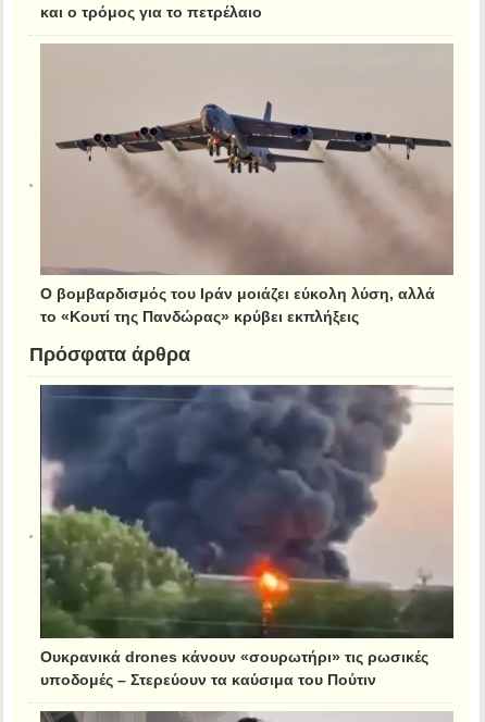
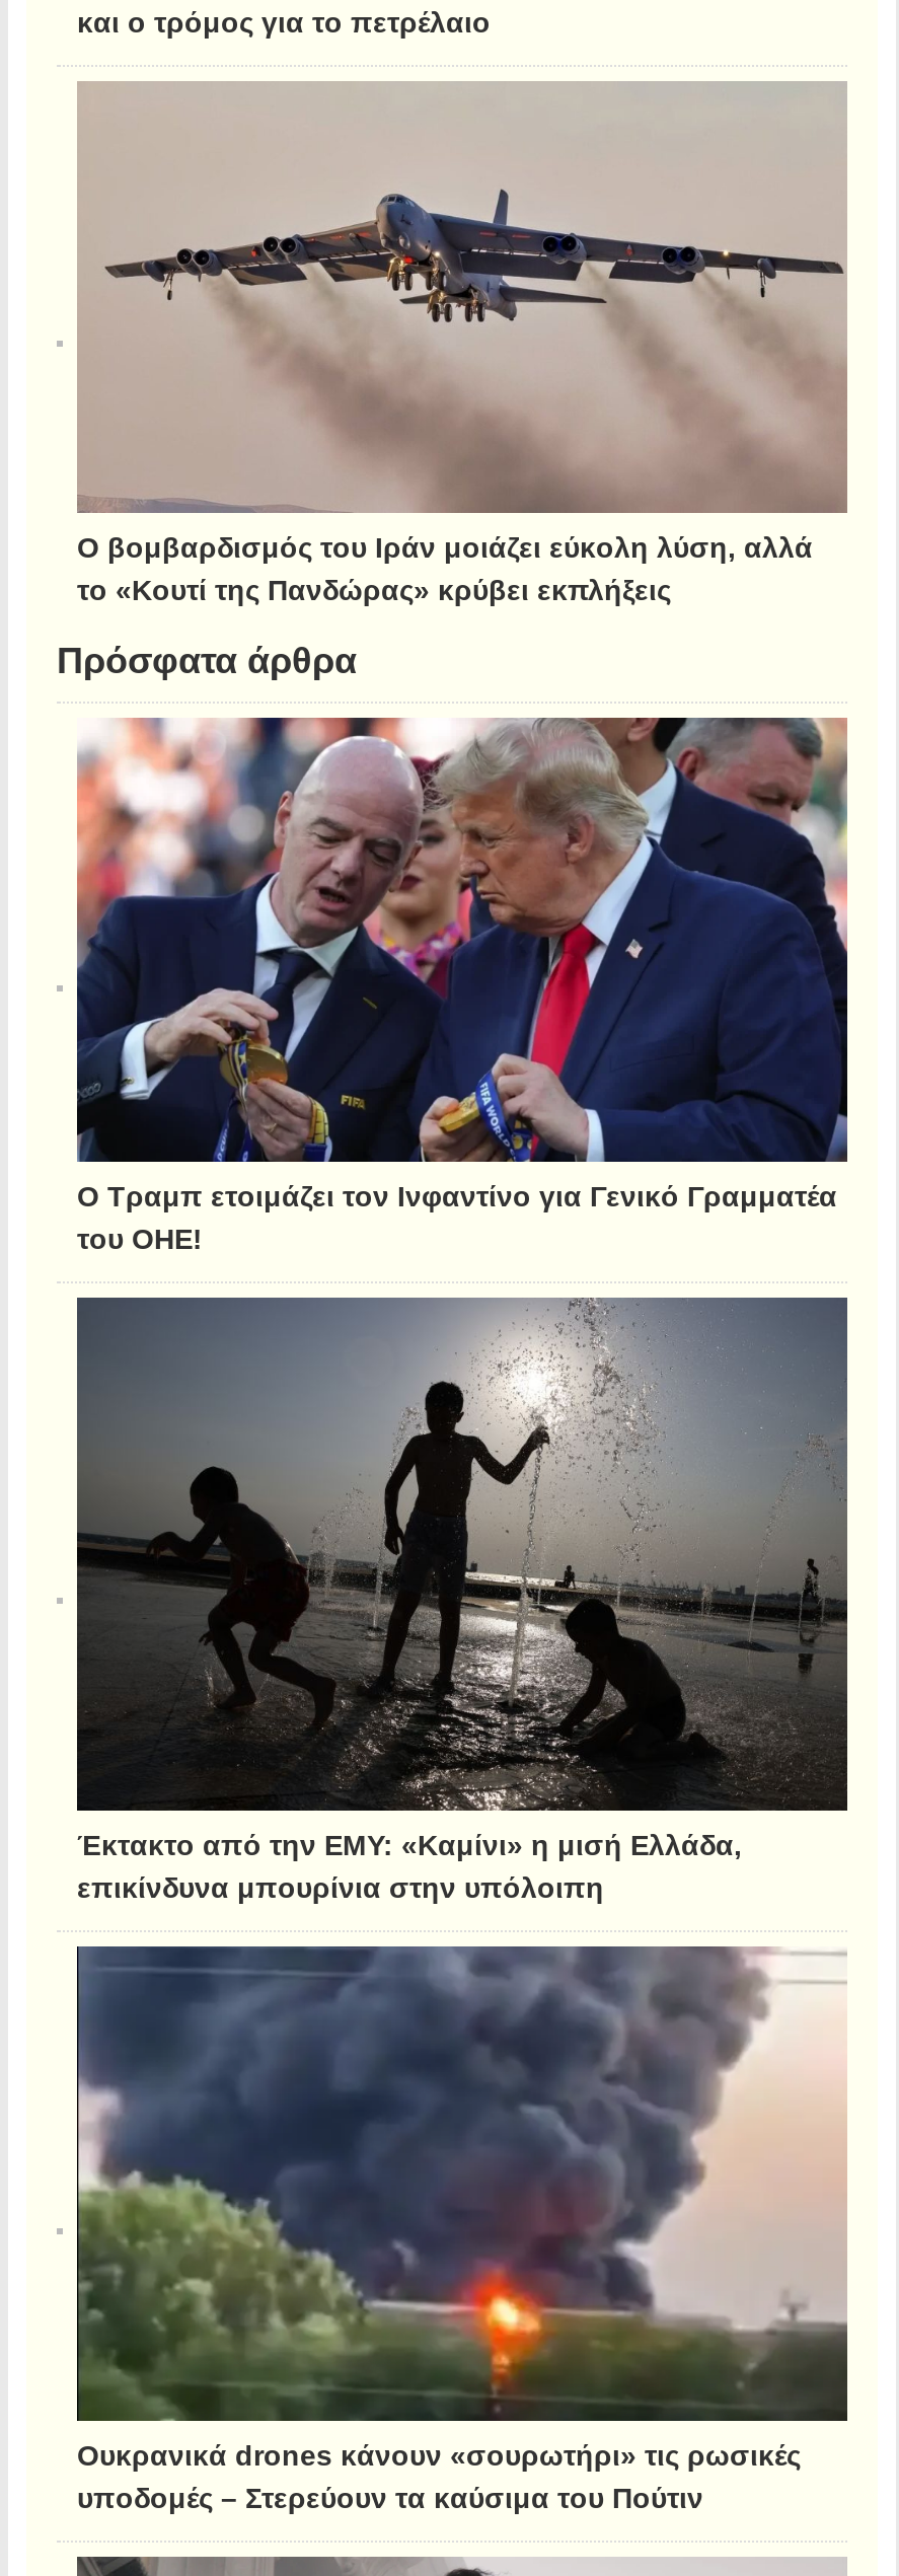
none -> [57,716,849,1251] [image] | Ο Τραμπ ετοιμάζει τον Ινφαντίνο για Γενικό Γραμματέα | του ΟΗΕ!
none -> [57,1296,849,1901] [image] | Έκτακτο από την ΕΜΥ: «Καμίνι» η μισή Ελλάδα, | επικίνδυνα μπουρίνια στην υπόλοιπη

